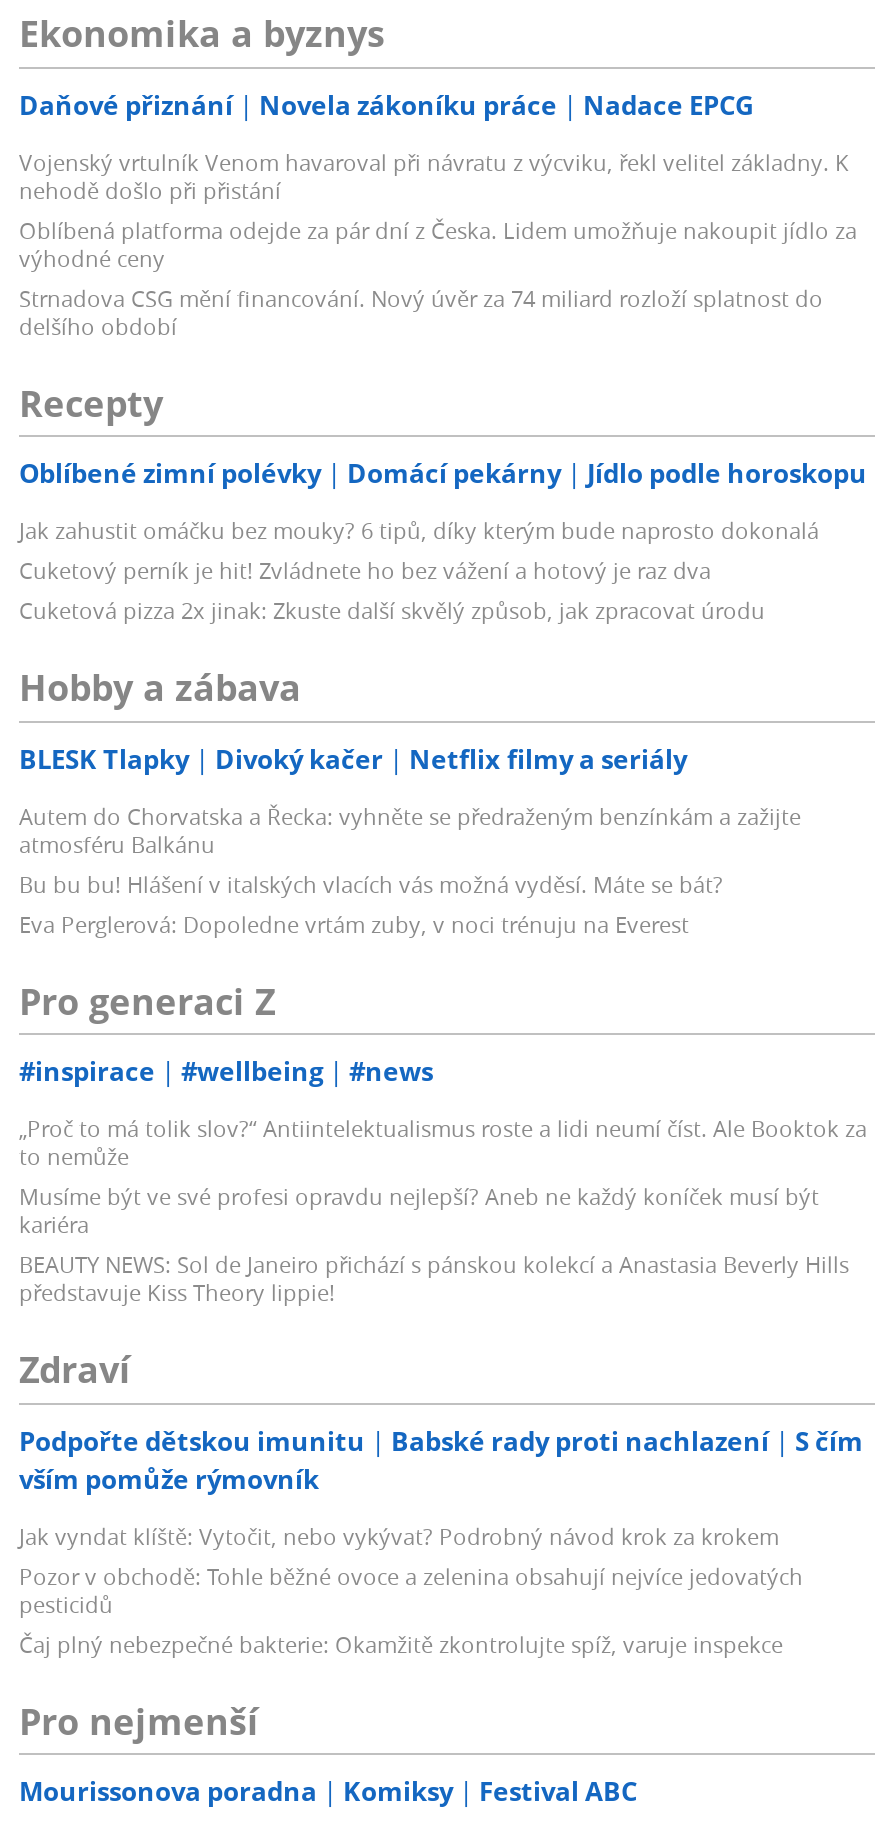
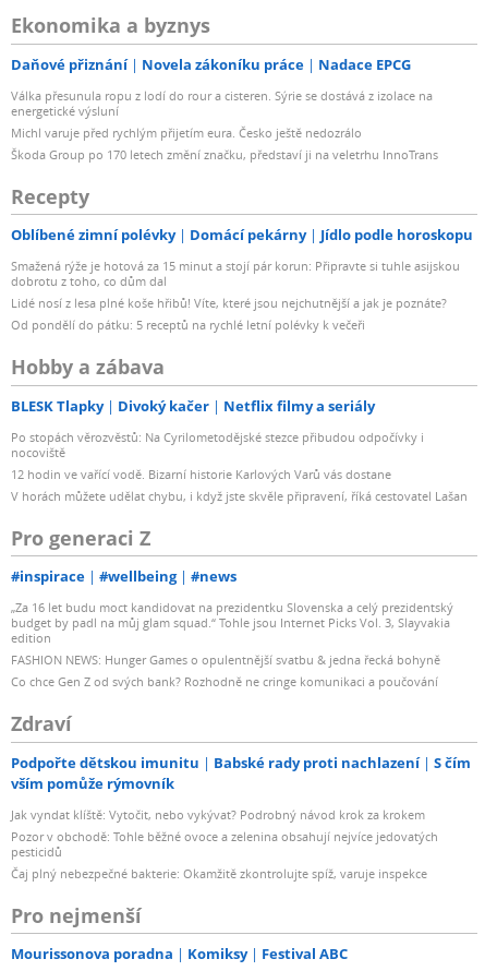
[19,146,857,340] Vojenský vrtulník Venom havaroval při návratu z výcviku, řekl velitel základny. K | nehodě došlo při přistání | Oblíbená platforma odejde za pár dní z Česka. Lidem umožňuje nakoupit jídlo za | výhodné ceny | Strnadova CSG mění financování. Nový úvěr za 74 miliard rozloží splatnost do | delšího období -> [11,87,438,162] Válka přesunula ropu z lodí do rour a cisteren. Sýrie se dostává z izolace na | energetické výsluní | Michl varuje před rychlým přijetím eura. Česko ještě nedozrálo | Škoda Group po 170 letech změní značku, představí ji na veletrhu InnoTrans
[19,515,819,625] Jak zahustit omáčku bez mouky? 6 tipů, díky kterým bude naprosto dokonalá | Cuketový perník je hit! Zvládnete ho bez vážení a hotový je raz dva | Cuketová pizza 2x jinak: Zkuste další skvělý způsob, jak zpracovat úrodu -> [11,258,460,333] Smažená rýže je hotová za 15 minut a stojí pár korun: Připravte si tuhle asijskou | dobrotu z toho, co dům dal | Lidé nosí z lesa plné koše hřibů! Víte, které jsou nejchutnější a jak je poznáte? | Od pondělí do pátku: 5 receptů na rychlé letní polévky k večeři
[19,800,801,938] Autem do Chorvatska a Řecka: vyhněte se předraženým benzínkám a zažijte | atmosféru Balkánu | Bu bu bu! Hlášení v italských vlacích vás možná vyděsí. Máte se bát? | Eva Perglerová: Dopoledne vrtám zuby, v noci trénuju na Everest -> [11,428,468,504] Po stopách věrozvěstů: Na Cyrilometodějské stezce přibudou odpočívky i | nocoviště | 12 hodin ve vařící vodě. Bizarní historie Karlových Varů vás dostane | V horách můžete udělat chybu, i když jste skvěle připravení, říká cestovatel Lašan
[19,1113,867,1307] „Proč to má tolik slov?“ Antiintelektualismus roste a lidi neumí číst. Ale Booktok za | to nemůže | Musíme být ve své profesi opravdu nejlepší? Aneb ne každý koníček musí být | kariéra | BEAUTY NEWS: Sol de Janeiro přichází s pánskou kolekcí a Anastasia Beverly Hills | představuje Kiss Theory lippie! -> [11,599,453,690] „Za 16 let budu moct kandidovat na prezidentku Slovenska a celý prezidentský | budget by padl na můj glam squad.“ Tohle jsou Internet Picks Vol. 3, Slayvakia | edition | FASHION NEWS: Hunger Games o opulentnější svatbu & jedna řecká bohyně | Co chce Gen Z od svých bank? Rozhodně ne cringe komunikaci a poučování

